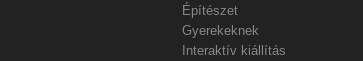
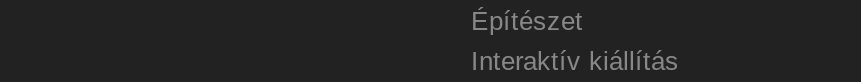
[182,23,259,38] Gyerekeknek -> none

